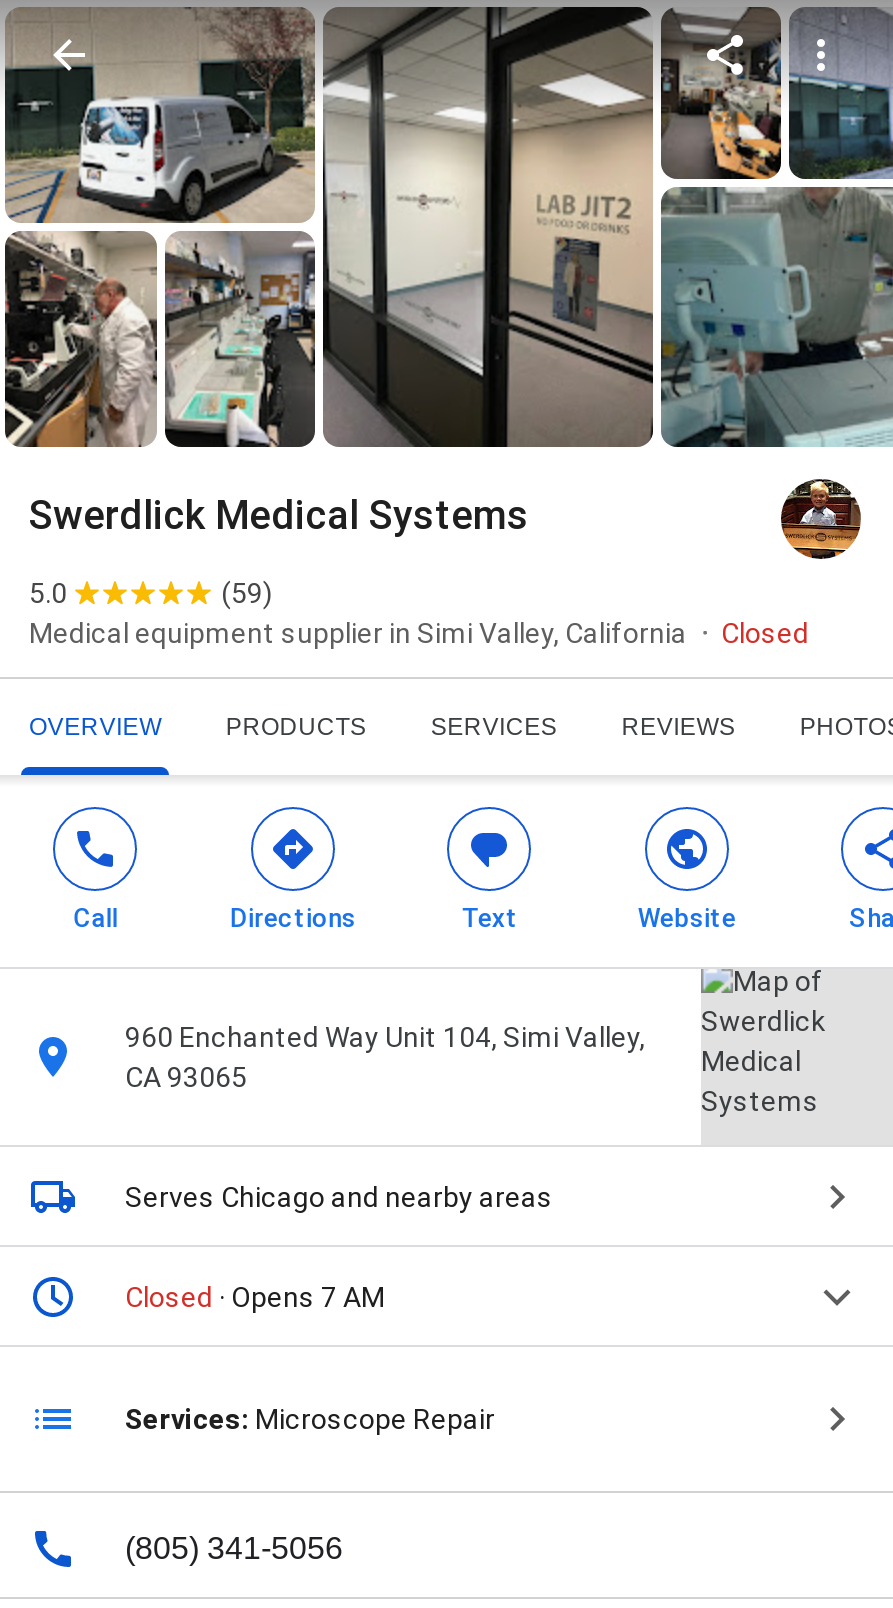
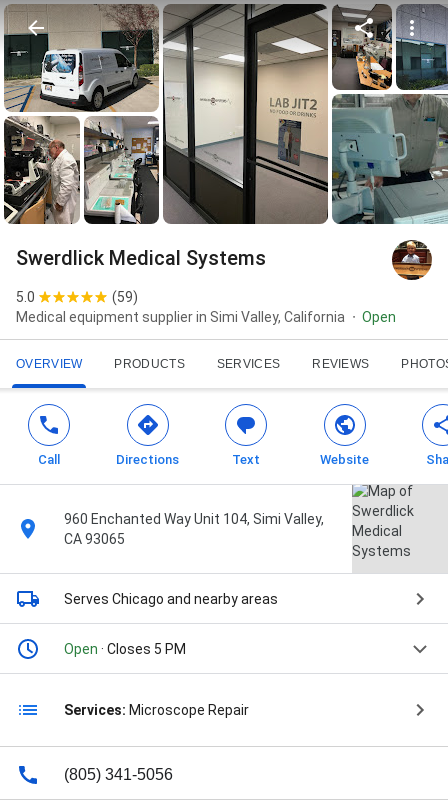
[721,617,809,649] Closed -> [362,309,396,325] Open
[125,1281,385,1313] Closed · Opens 7 AM -> [64,641,186,657] Open · Closes 5 PM

